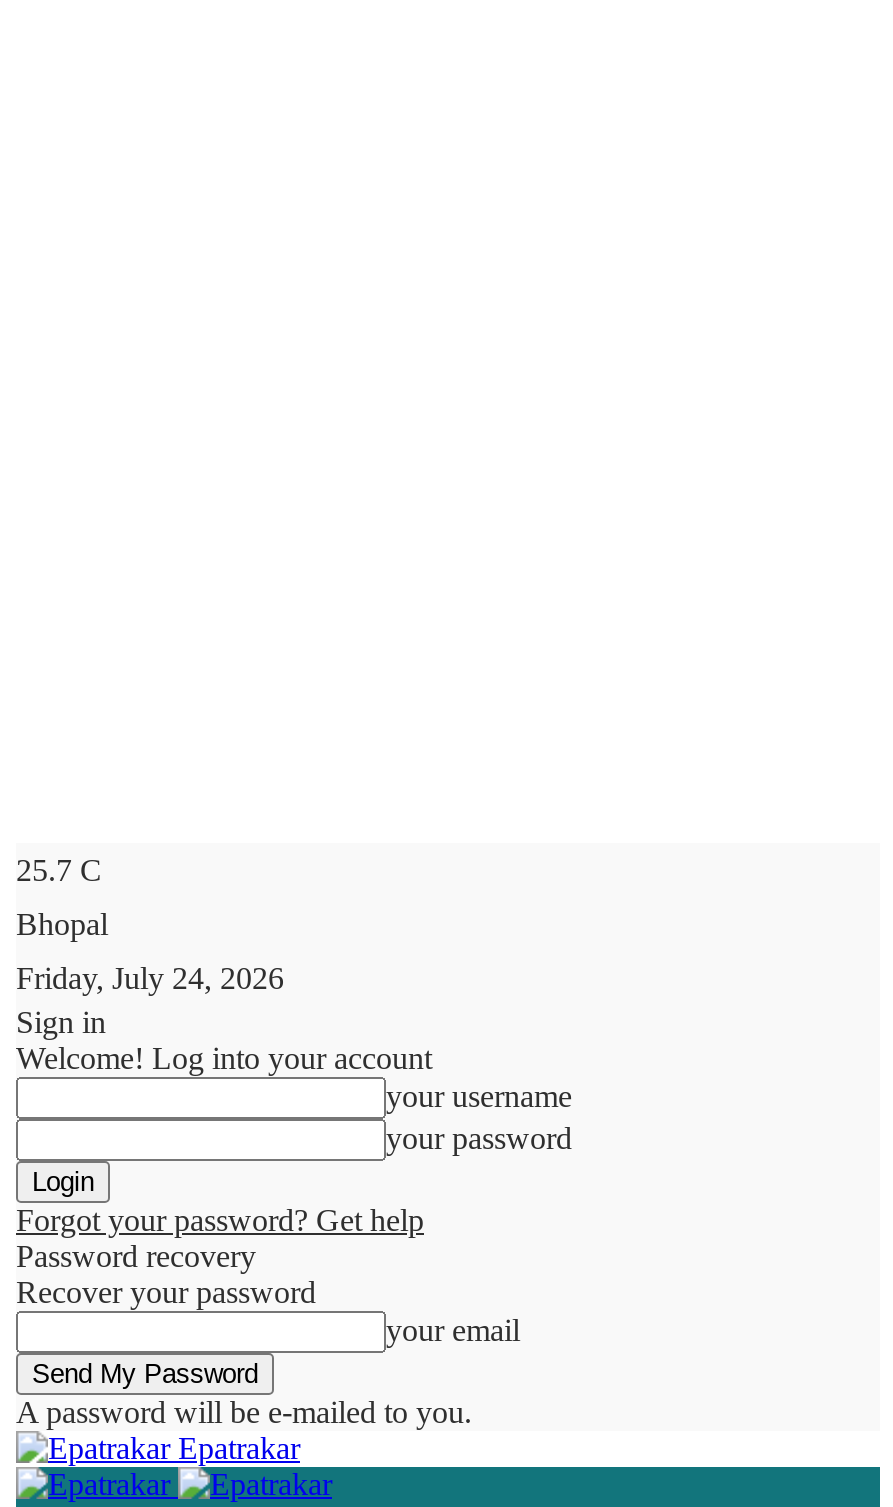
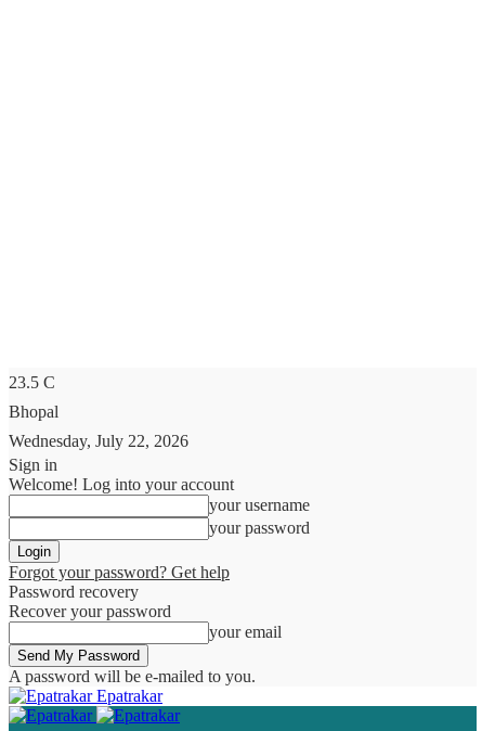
[16,853,102,887] 25.7 C -> [9,373,55,392] 23.5 C
[16,961,284,995] Friday, July 24, 2026 -> [9,432,188,450] Wednesday, July 22, 2026

